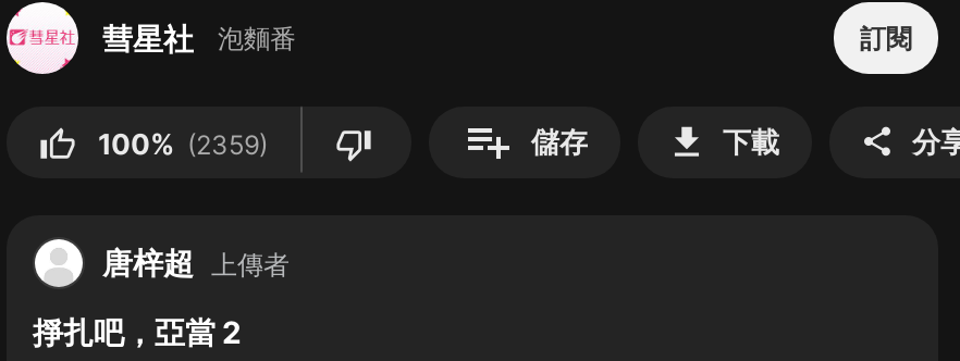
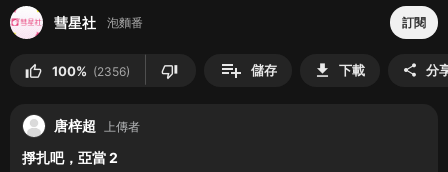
[98,126,268,161] 100% (2359) -> [52,63,130,79] 100% (2356)

